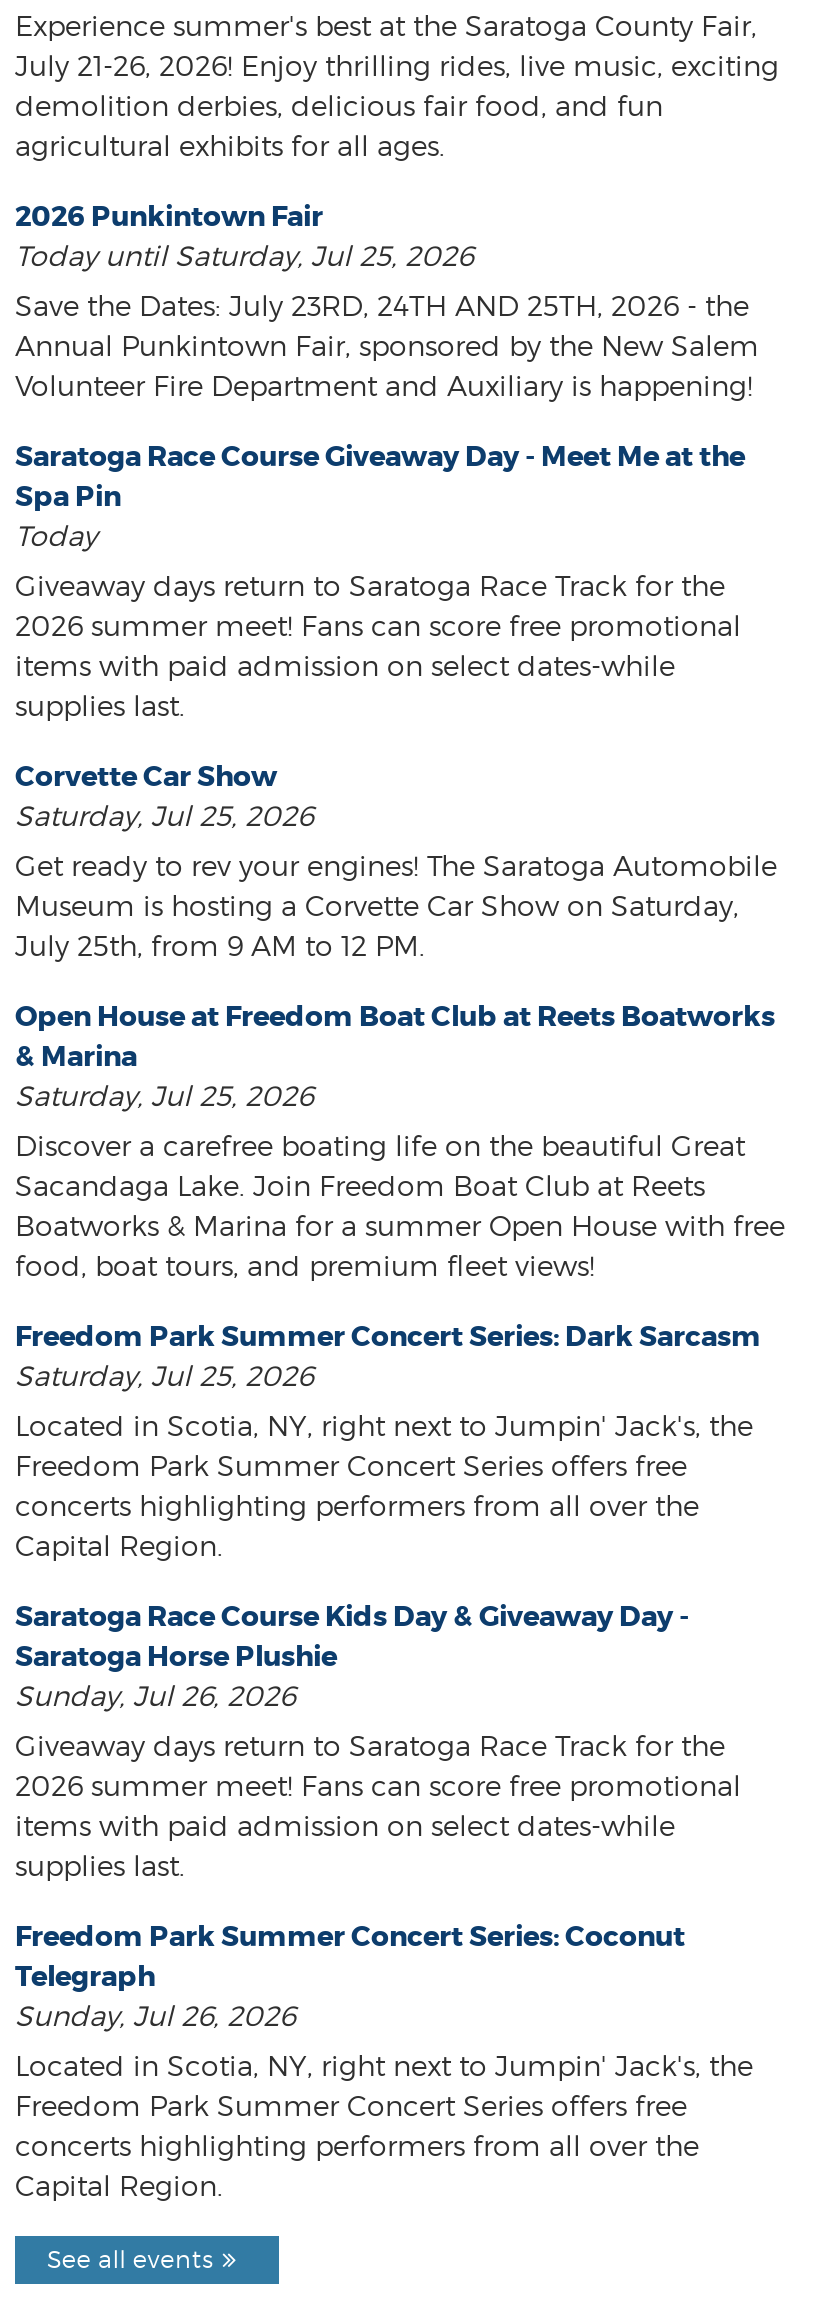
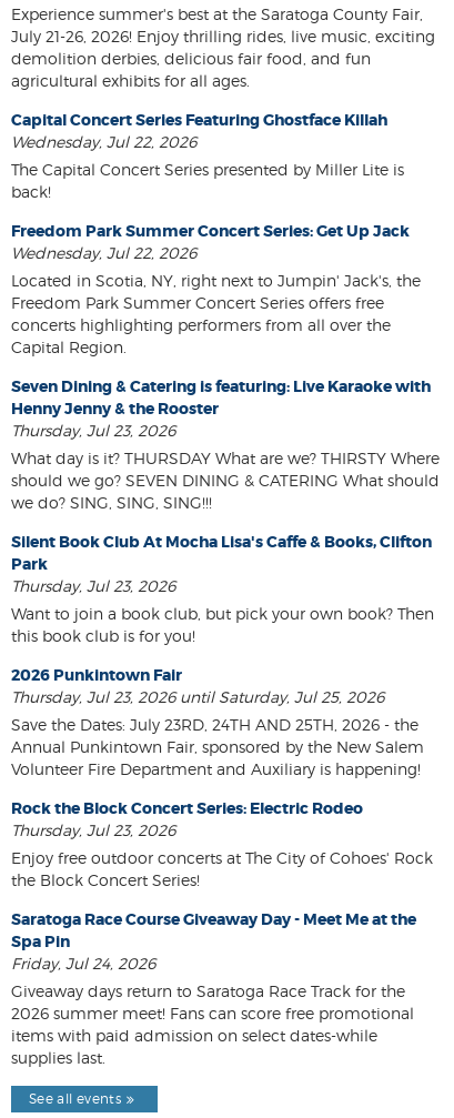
moved [15,198,323,234] -> [11,665,182,685]: 2026 Punkintown Fair
[15,238,785,1392] Today until Saturday, Jul 25, 2026 | Today | Giveaway days return to Saratoga Race Track for the | 2026 summer meet! Fans can score free promotional | items with paid admission on select dates-while | supplies last. | Corvette Car Show | Saturday, Jul 25, 2026 | Get ready to rev your engines! The Saratoga Automobile | Museum is hosting a Corvette Car Show on Saturday, | July 25th, from 9 AM to 12 PM. | Open House at Freedom Boat Club at Reets Boatworks | & Marina | Saturday, Jul 25, 2026 | Discover a carefree boating life on the beautiful Great | Sacandaga Lake. Join Freedom Boat Club at Reets | Boatworks & Marina for a summer Open House with free | food, boat tours, and premium fleet views! | Freedom Park Summer Concert Series: Dark Sarcasm | Saturday, Jul 25, 2026 -> [11,110,410,262] Capital Concert Series Featuring Ghostface Killah | Wednesday, Jul 22, 2026 | The Capital Concert Series presented by Miller Lite is | back! | Freedom Park Summer Concert Series: Get Up Jack | Wednesday, Jul 22, 2026
moved [15,288,759,402] -> [11,715,424,778]: Save the Dates: July 23RD, 24TH AND 25TH, 2026 - the | Annual Punkintown Fair, sponsored by the New Salem | Volunteer Fire Department and Auxiliary is happening!
moved [15,438,745,514] -> [11,909,416,952]: Saratoga Race Course Giveaway Day - Meet Me at the | Spa Pin
moved [15,1408,753,1562] -> [11,271,421,357]: Located in Scotia, NY, right next to Jumpin' Jack's, the | Freedom Park Summer Concert Series offers free | concerts highlighting performers from all over the | Capital Region.
[15,1598,689,1712] Saratoga Race Course Kids Day & Giveaway Day - | Saratoga Horse Plushie | Sunday, Jul 26, 2026 -> [11,377,440,973] Seven Dining & Catering is featuring: Live Karaoke with | Henny Jenny & the Rooster | Thursday, Jul 23, 2026 | What day is it? THURSDAY What are we? THIRSTY Where | should we go? SEVEN DINING & CATERING What should | we do? SING, SING, SING!!! | Silent Book Club At Mocha Lisa's Caffe & Books, Clifton | Park | Thursday, Jul 23, 2026 | Want to join a book club, but pick your own book? Then | this book club is for you! | Thursday, Jul 23, 2026 until Saturday, Jul 25, 2026 | Rock the Block Concert Series: Electric Rodeo | Thursday, Jul 23, 2026 | Enjoy free outdoor concerts at The City of Cohoes' Rock | the Block Concert Series! | Friday, Jul 24, 2026
moved [15,1728,741,1882] -> [11,982,414,1067]: Giveaway days return to Saratoga Race Track for the | 2026 summer meet! Fans can score free promotional | items with paid admission on select dates-while | supplies last.
[15,1918,753,2202] Freedom Park Summer Concert Series: Coconut | Telegraph | Sunday, Jul 26, 2026 | Located in Scotia, NY, right next to Jumpin' Jack's, the | Freedom Park Summer Concert Series offers free | concerts highlighting performers from all over the | Capital Region. -> none

